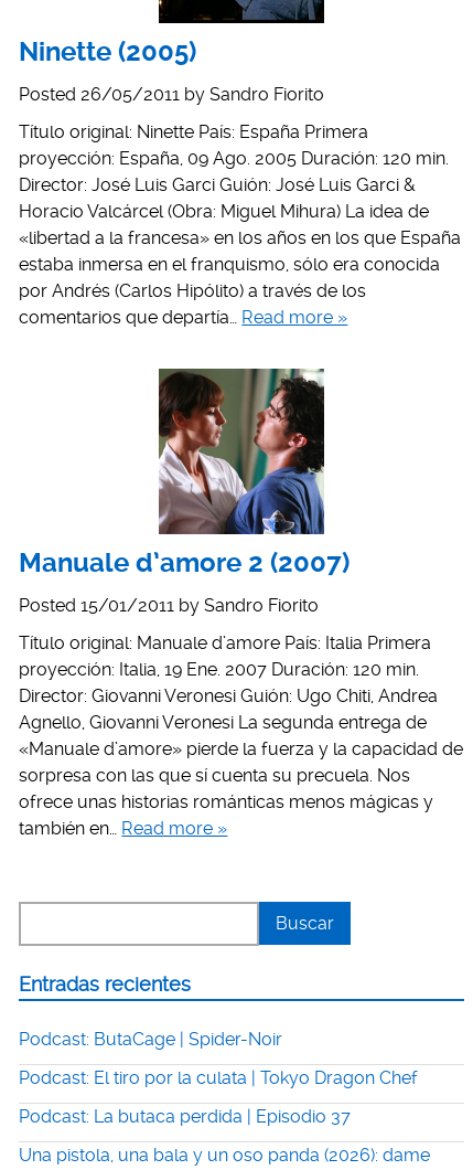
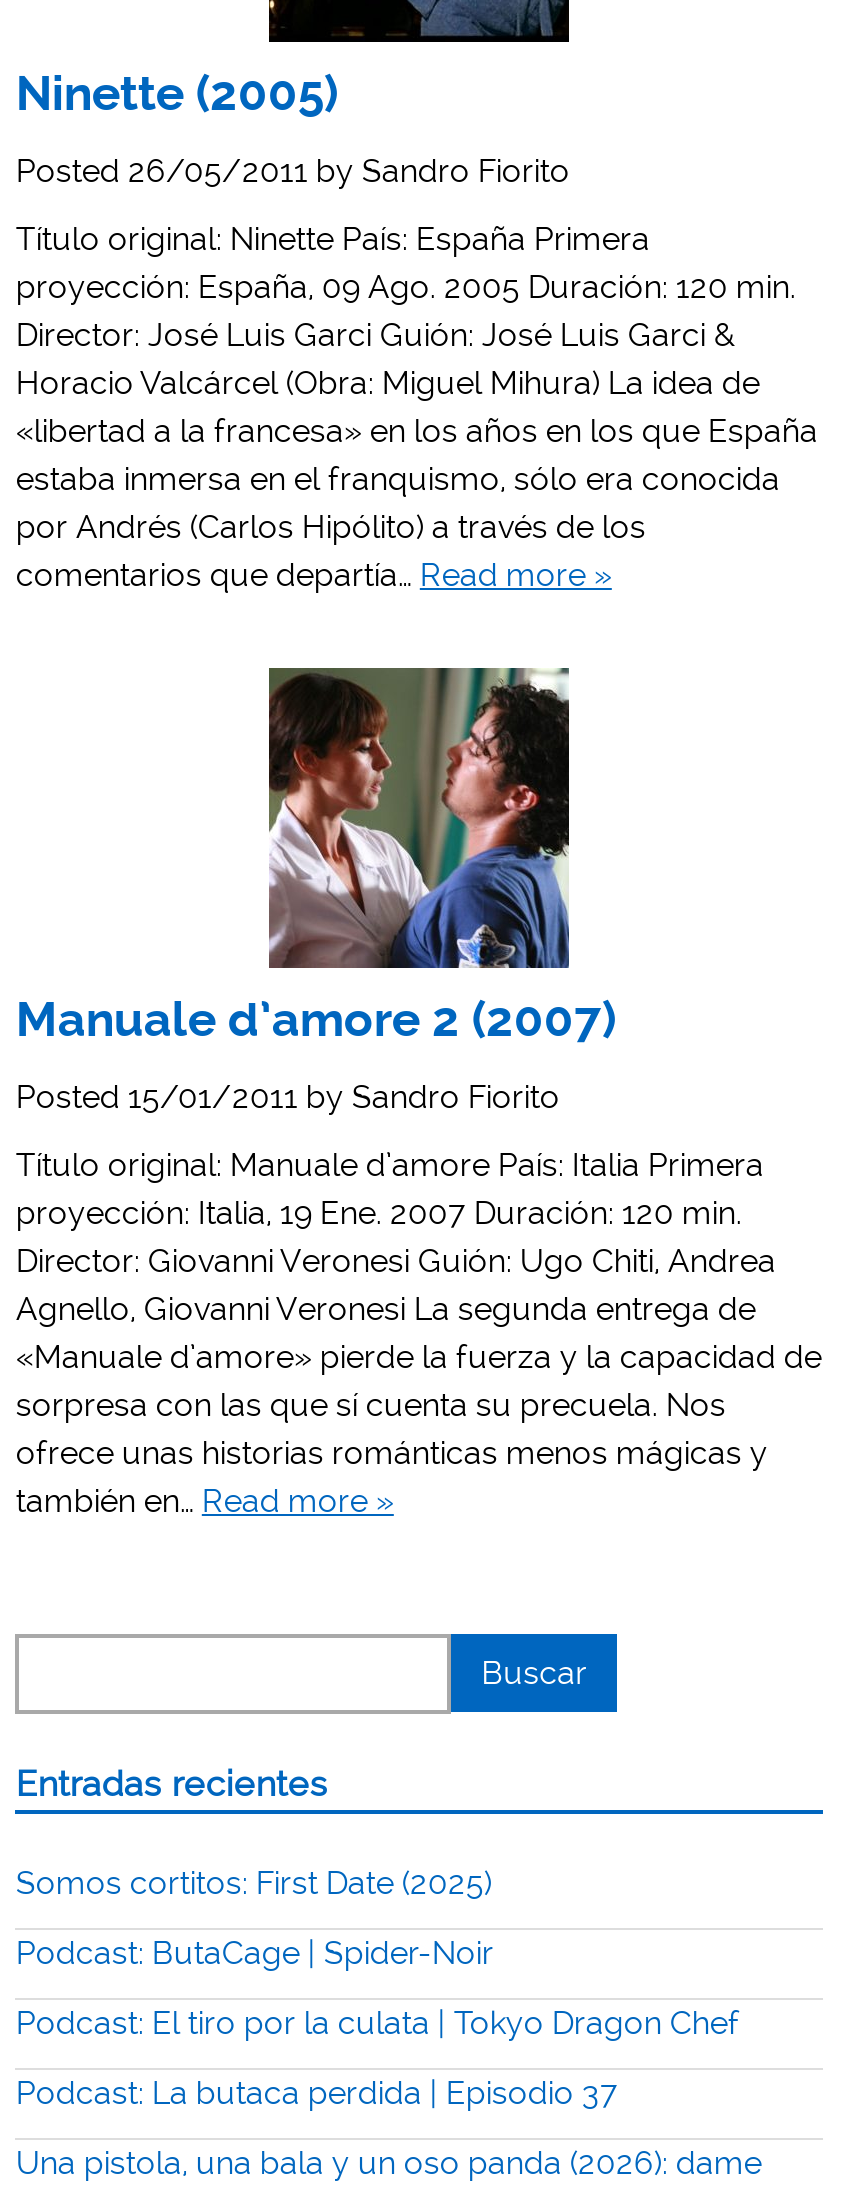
none -> [16,1865,492,1903] Somos cortitos: First Date (2025)

